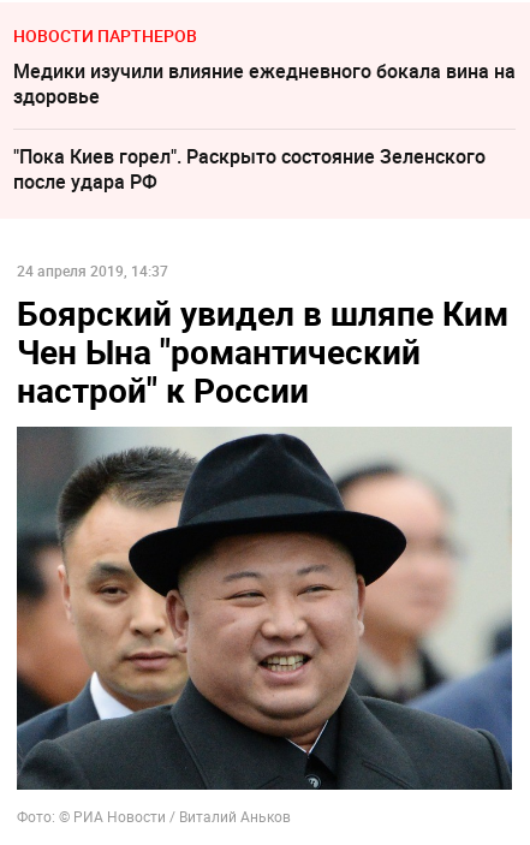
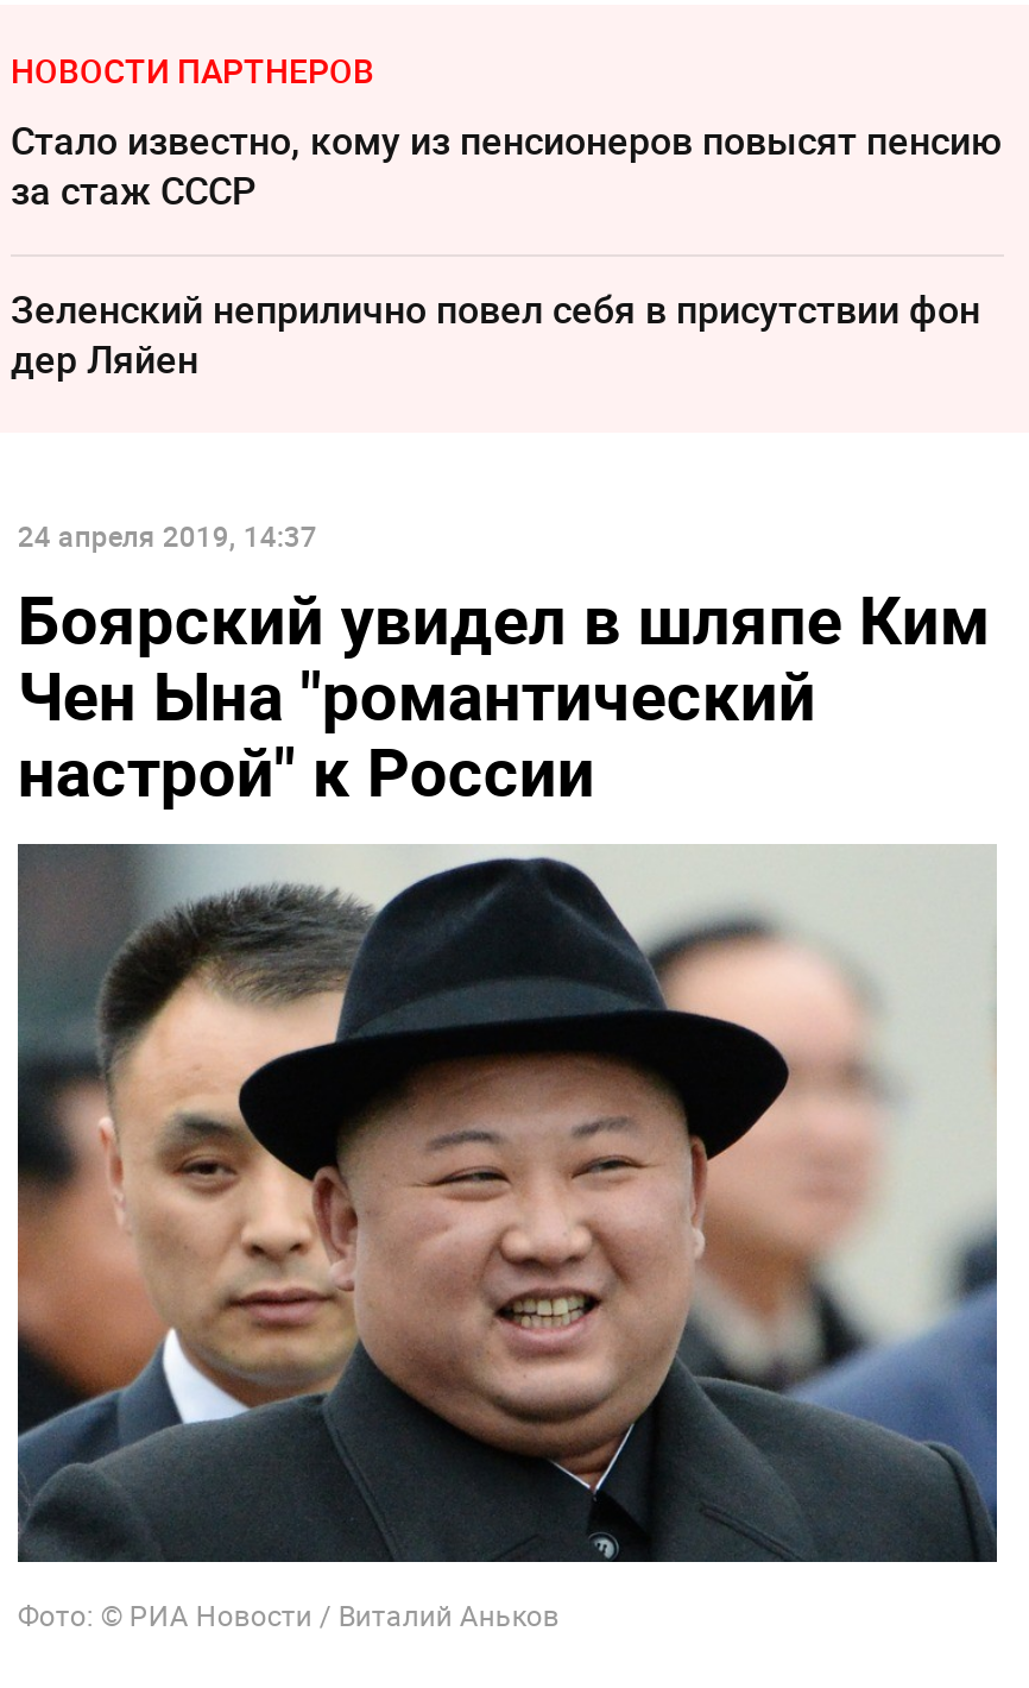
[13,58,516,109] Медики изучили влияние ежедневного бокала вина на | здоровье -> [11,114,1002,216] Стало известно, кому из пенсионеров повысят пенсию | за стаж СССР
[13,143,486,195] "Пока Киев горел". Раскрыто состояние Зеленского | после удара РФ -> [11,283,980,385] Зеленский неприлично повел cебя в присутствии фон | дер Ляйен

